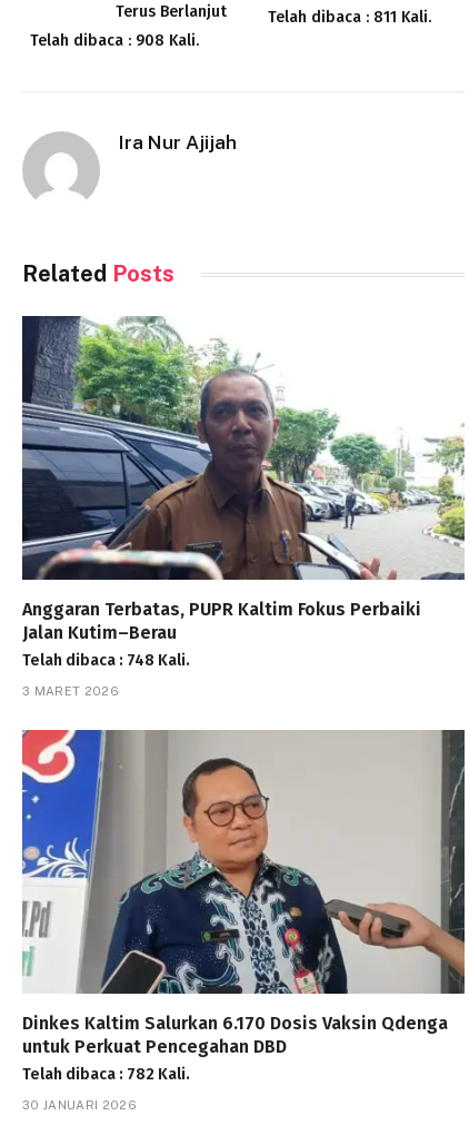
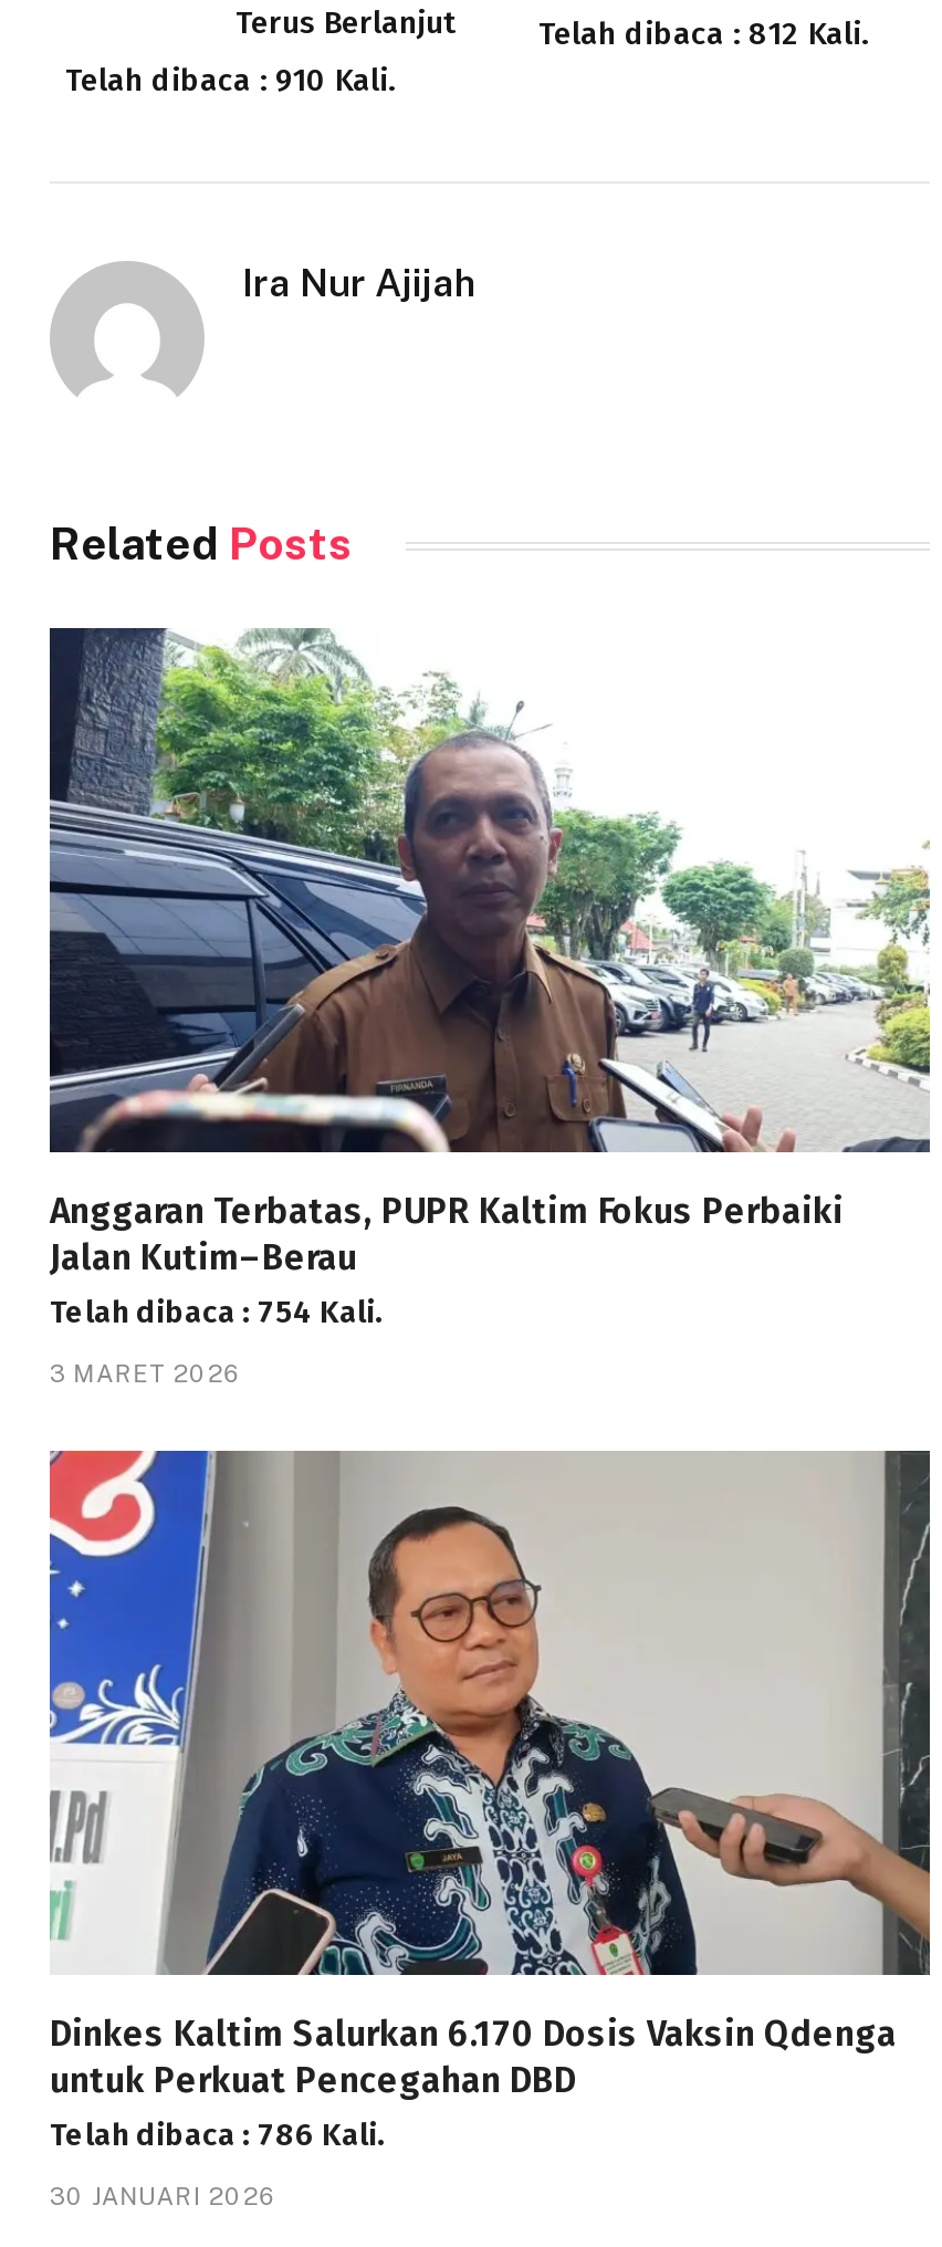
[268,8,431,27] Telah dibaca : 811 Kali. -> [538,16,868,53] Telah dibaca : 812 Kali.
[30,31,199,50] Telah dibaca : 908 Kali. -> [65,62,395,100] Telah dibaca : 910 Kali.
[22,651,190,670] Telah dibaca : 748 Kali. -> [50,1294,384,1331] Telah dibaca : 754 Kali.
[22,1065,190,1084] Telah dibaca : 782 Kali. -> [50,2116,386,2154] Telah dibaca : 786 Kali.

